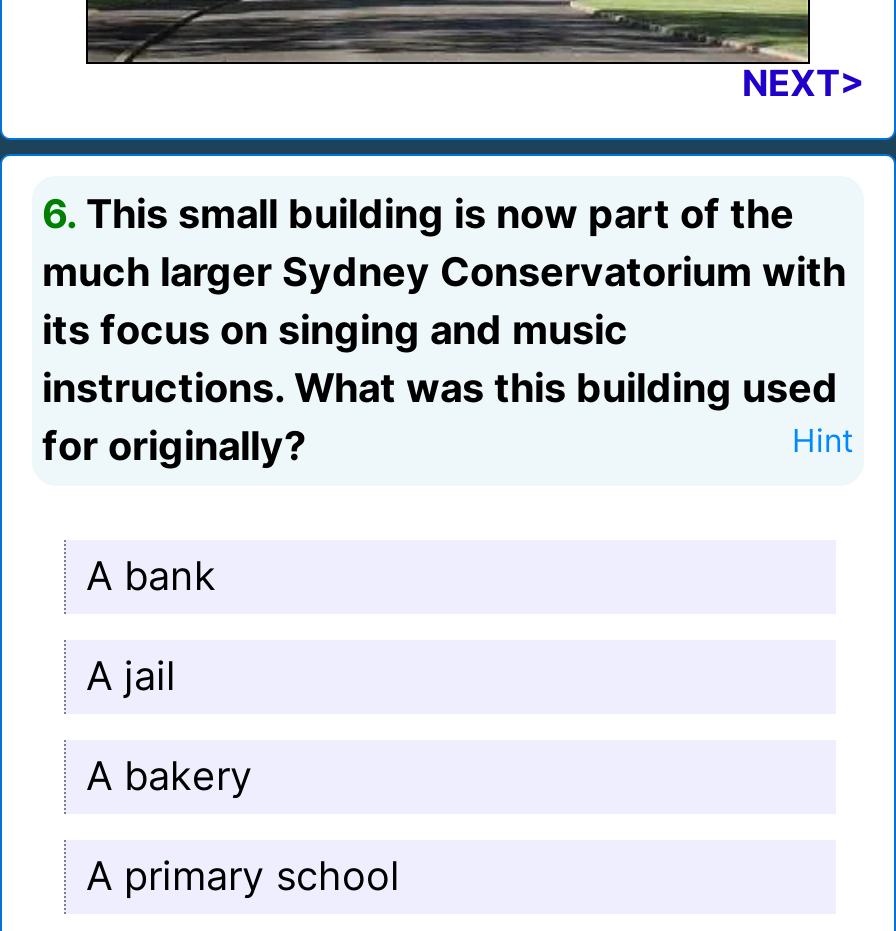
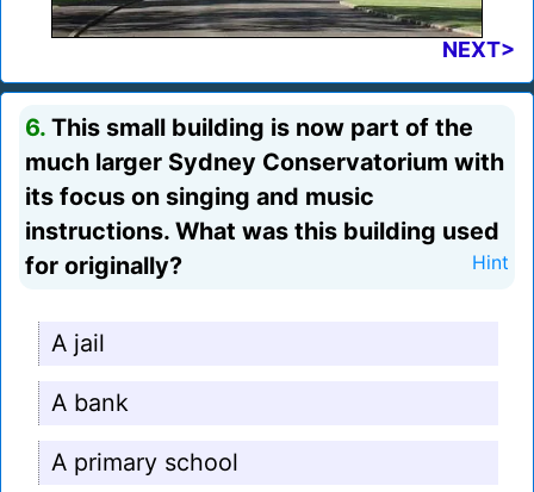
moved [86,552,216,600] -> [51,388,129,417]: A bank
[86,752,252,800] A bakery -> none

